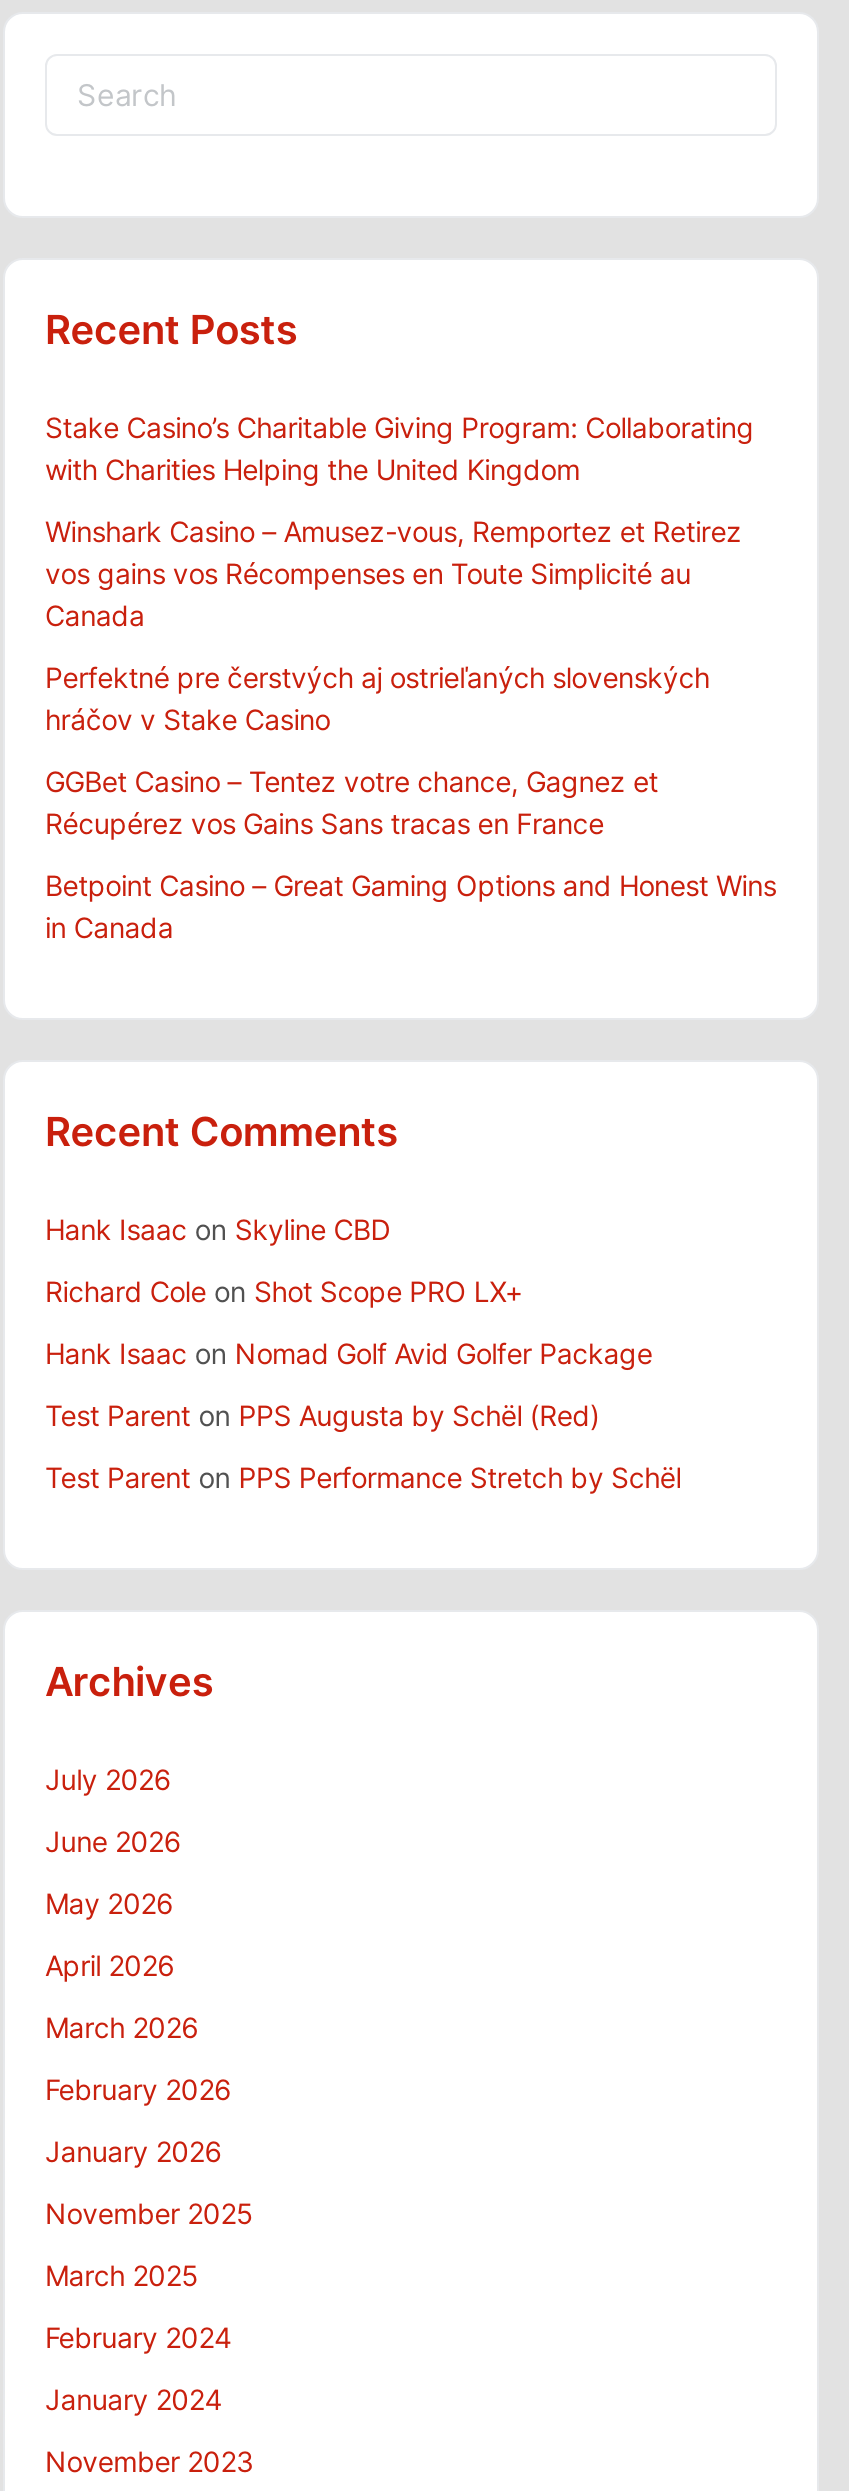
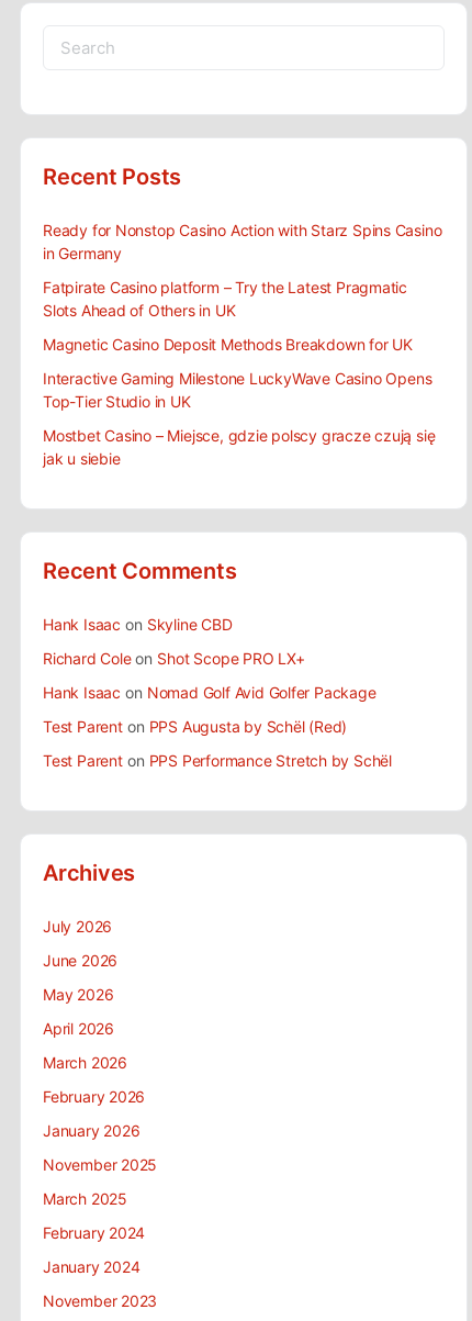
[45,410,754,486] Stake Casino’s Charitable Giving Program: Collaborating | with Charities Helping the United Kingdom -> [43,221,442,262] Ready for Nonstop Casino Action with Starz Spins Casino | in Germany
[45,514,742,632] Winshark Casino – Amusez-vous, Remportez et Retirez | vos gains vos Récompenses en Toute Simplicité au | Canada -> [43,278,407,320] Fatpirate Casino platform – Try the Latest Pragmatic | Slots Ahead of Others in UK
[45,660,710,736] Perfektné pre čerstvých aj ostrieľaných slovenských | hráčov v Stake Casino -> [43,335,413,354] Magnetic Casino Deposit Methods Breakdown for UK
[45,764,658,840] GGBet Casino – Tentez votre chance, Gagnez et | Récupérez vos Gains Sans tracas en France -> [43,369,432,411] Interactive Gaming Milestone LuckyWave Casino Opens | Top-Tier Studio in UK
[45,868,776,944] Betpoint Casino – Great Gaming Options and Honest Wins | in Canada -> [43,426,435,468] Mostbet Casino – Miejsce, gdzie polscy gracze czują się | jak u siebie

